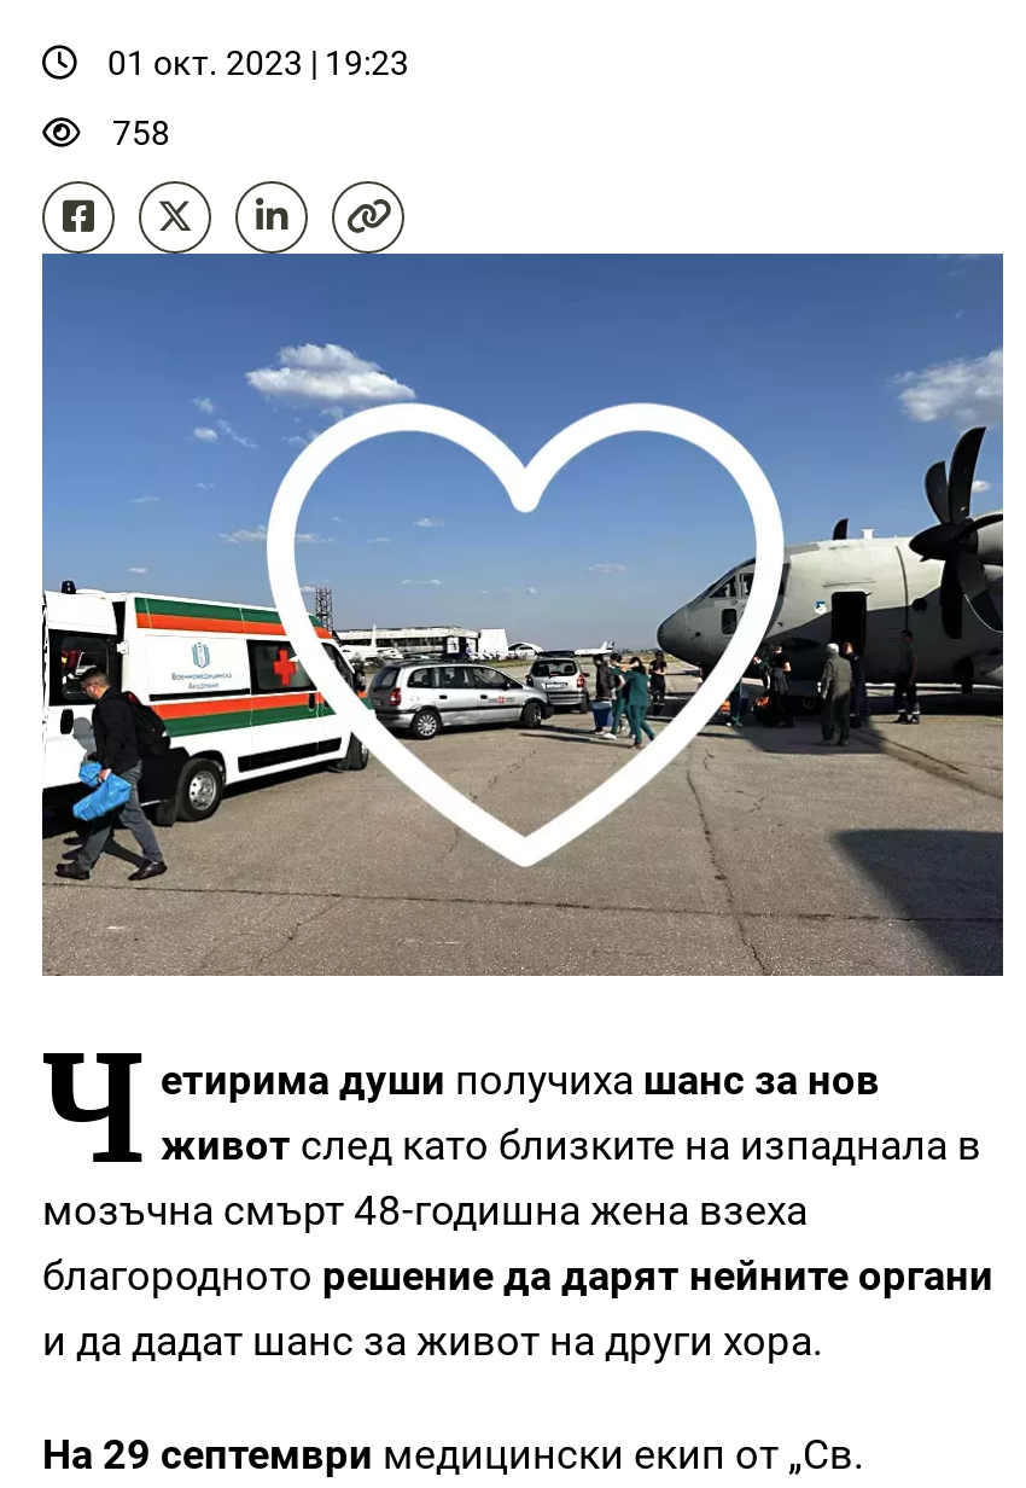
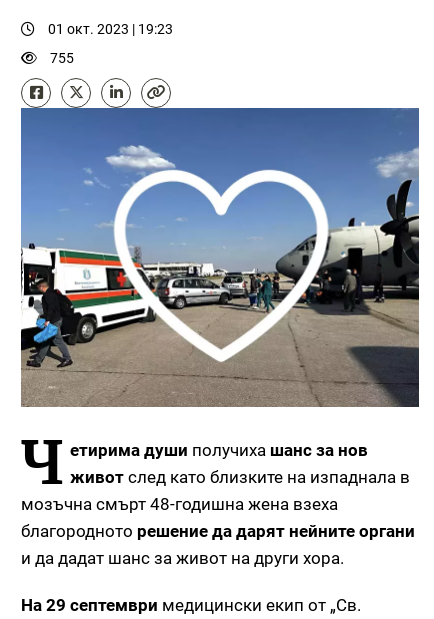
[105,114,170,152] 758 -> [47,50,74,66] 755

